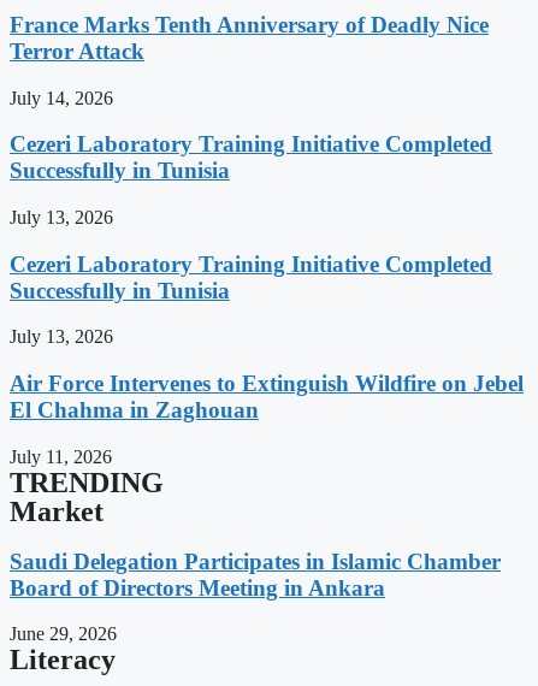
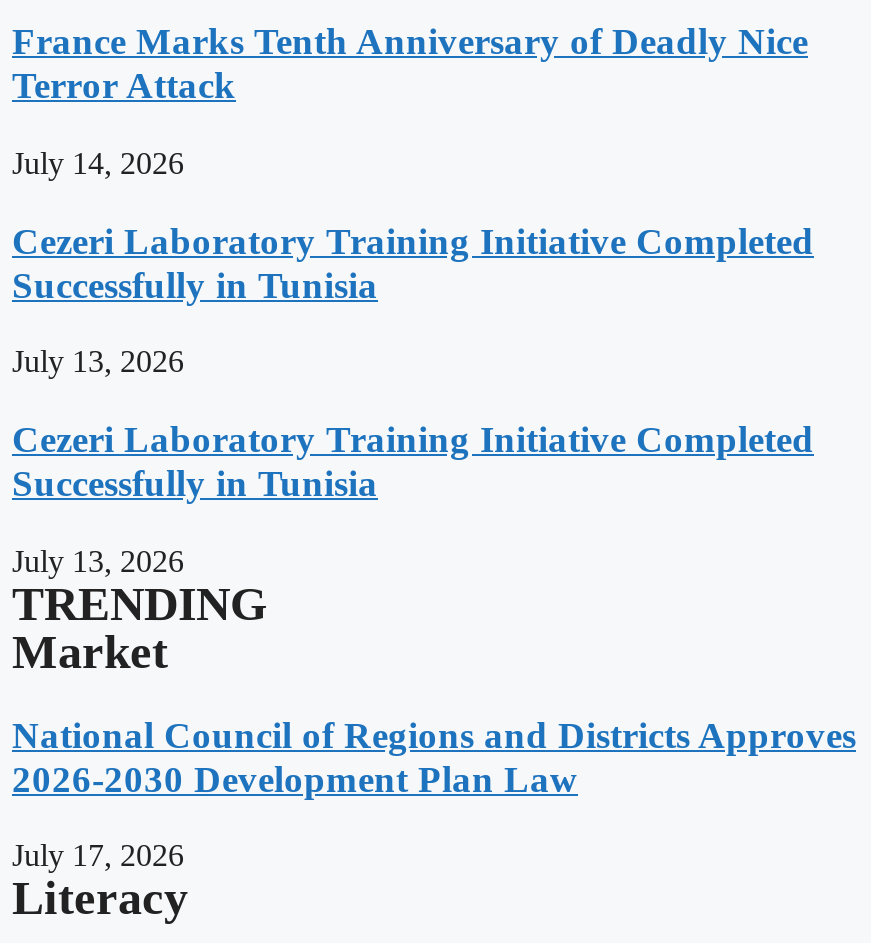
[10,371,524,467] Air Force Intervenes to Extinguish Wildfire on Jebel | El Chahma in Zaghouan | July 11, 2026 -> none
[10,548,501,600] Saudi Delegation Participates in Islamic Chamber | Board of Directors Meeting in Ankara -> [12,713,856,799] National Council of Regions and Districts Approves | 2026-2030 Development Plan Law
[10,624,117,644] June 29, 2026 -> [12,839,184,873] July 17, 2026

